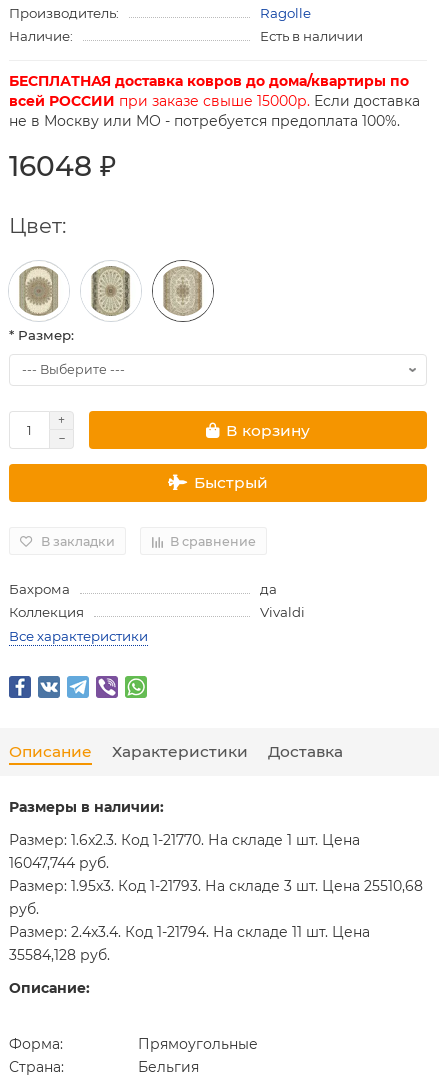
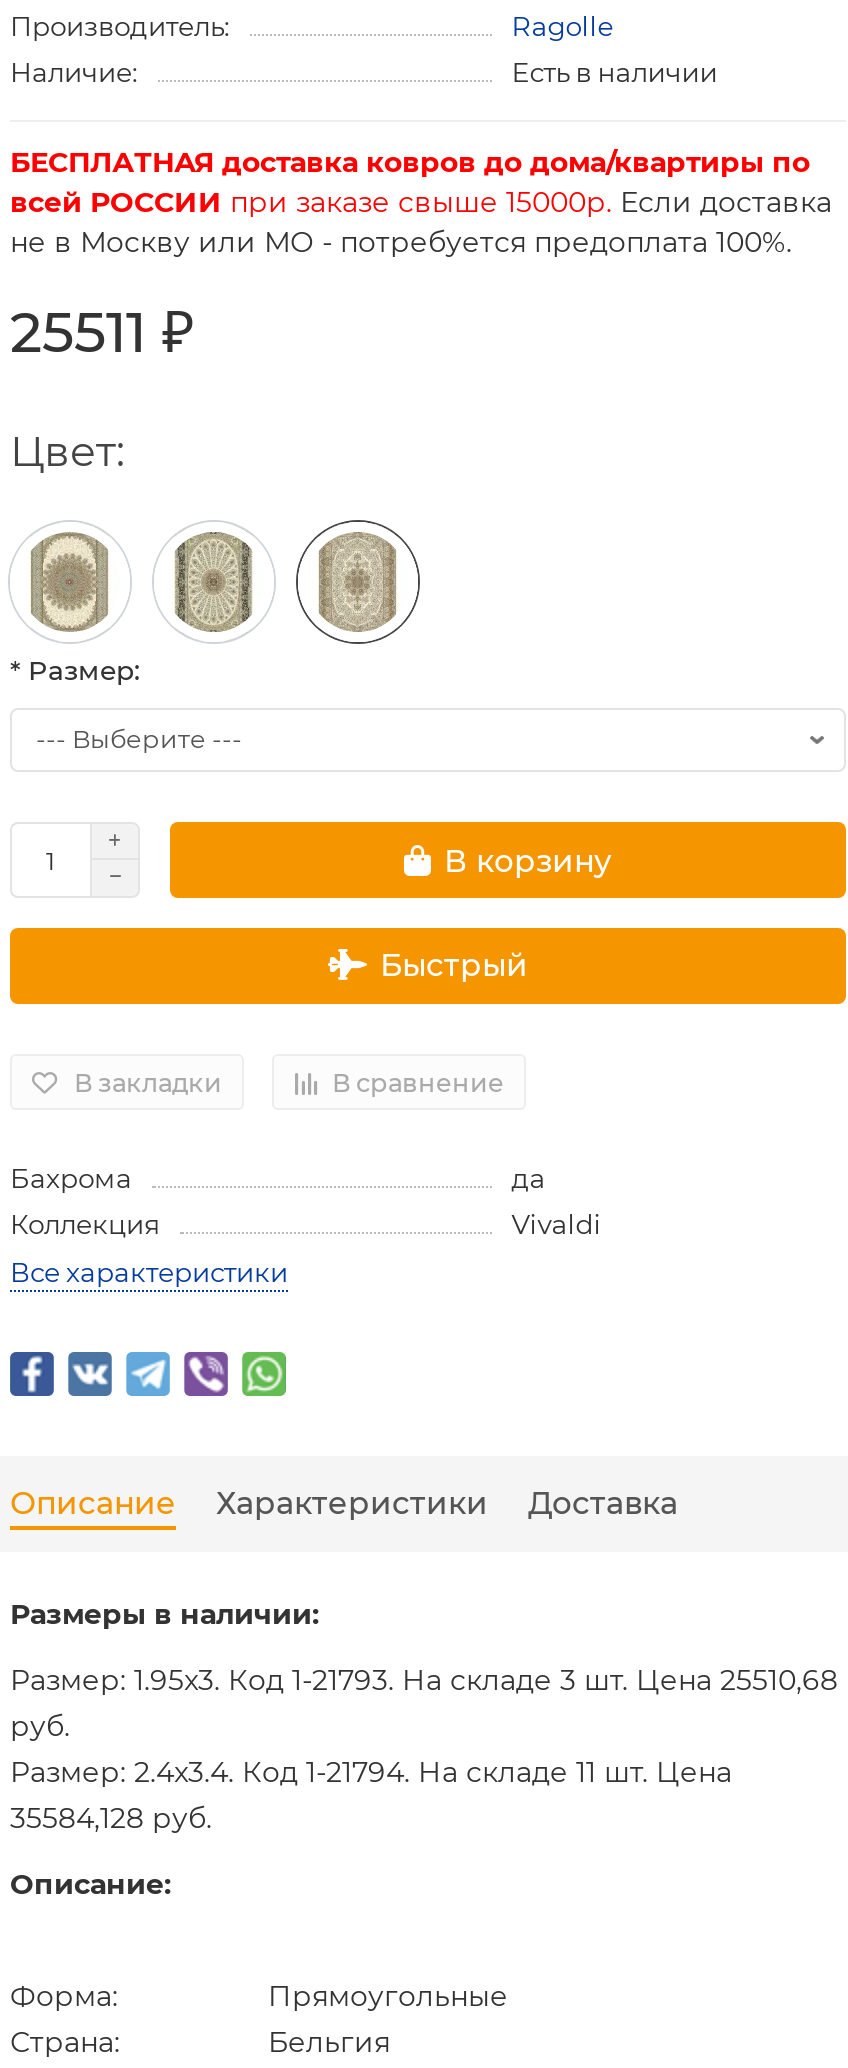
[9,149,116,183] 16048 ₽ -> [10,299,194,367] 25511 ₽
[9,831,360,872] Размер: 1.6x2.3. Код 1-21770. На складе 1 шт. Цена | 16047,744 руб. -> none

